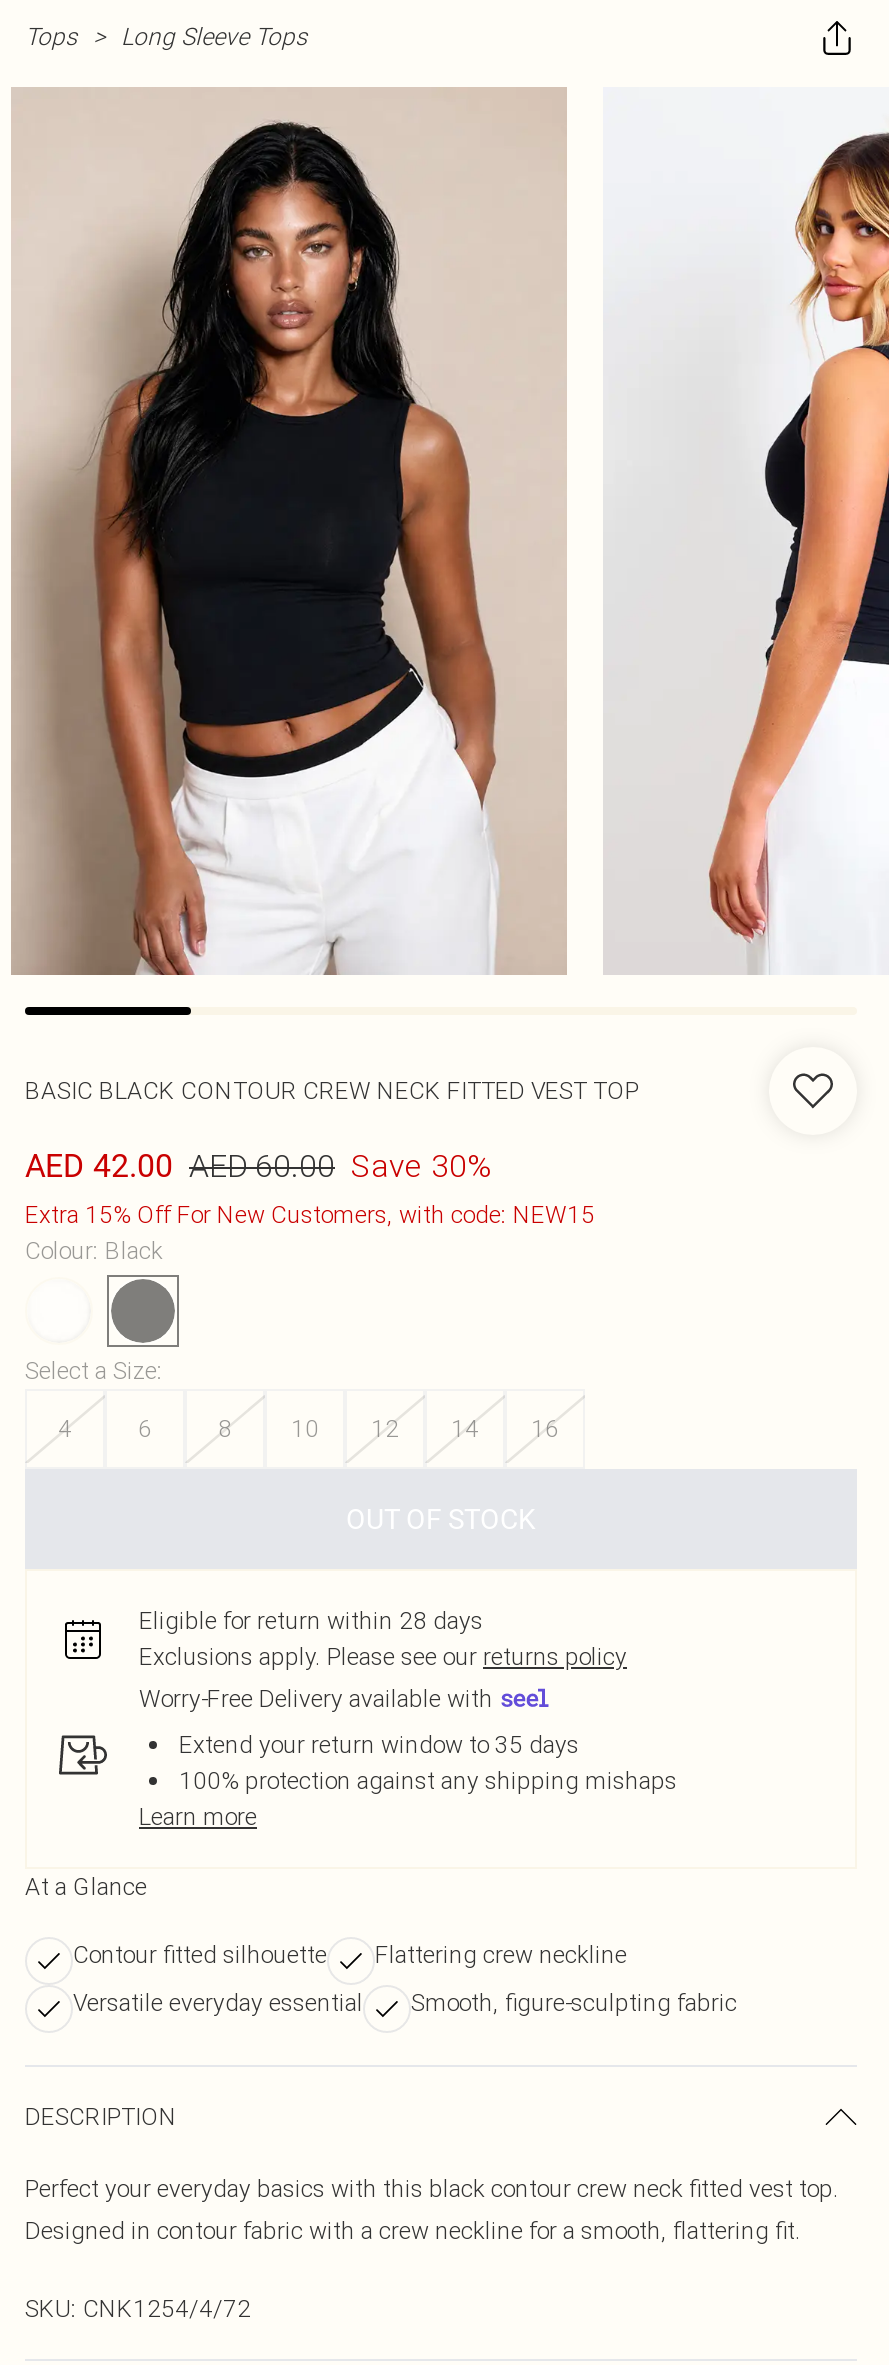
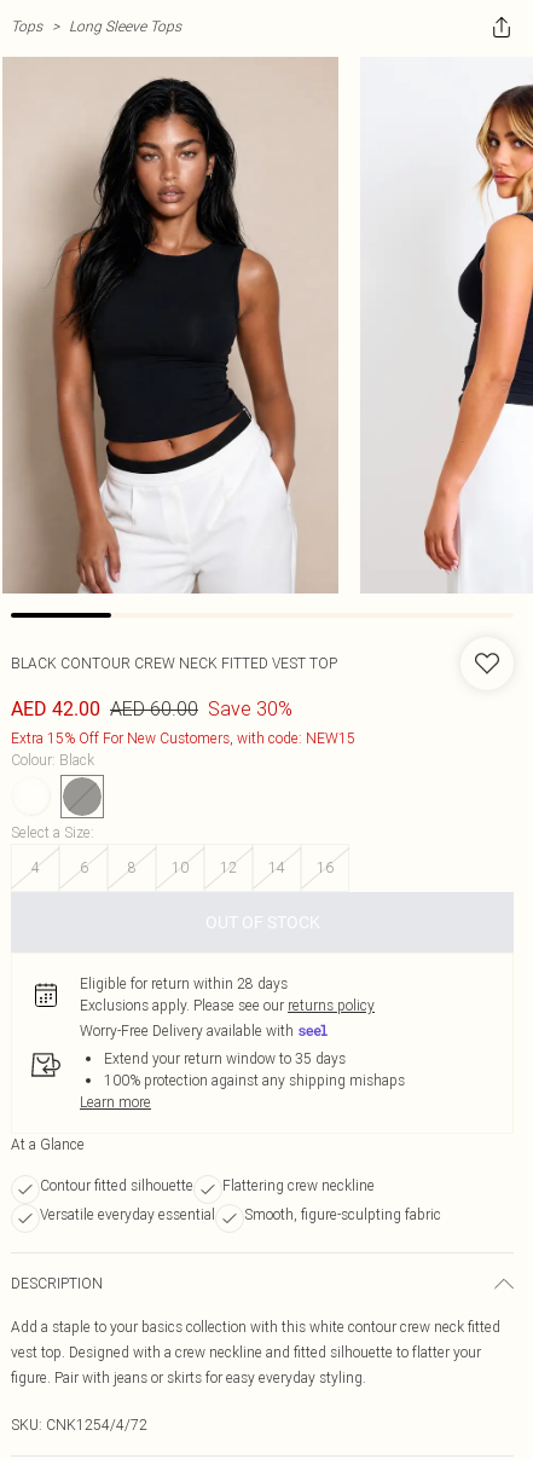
[25,1075,639,1105] BASIC BLACK CONTOUR CREW NECK FITTED VEST TOP -> [11,654,337,672] BLACK CONTOUR CREW NECK FITTED VEST TOP
[25,2173,839,2245] Perfect your everyday basics with this black contour crew neck fitted vest top. | Designed in contour fabric with a crew neckline for a smooth, flattering fit. -> [11,1318,500,1386] Add a staple to your basics collection with this white contour crew neck fitted | vest top. Designed with a crew neckline and fitted silhouette to flatter your | figure. Pair with jeans or skirts for easy everyday styling.

